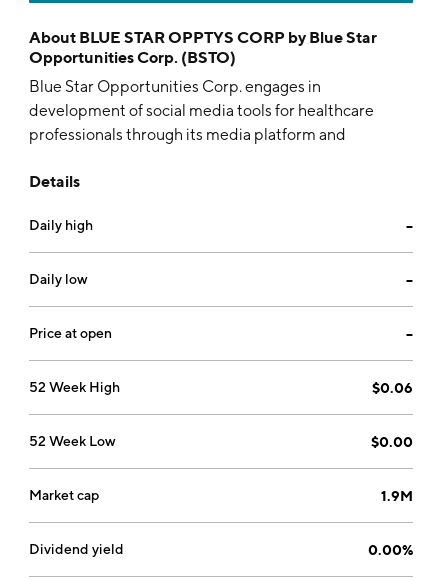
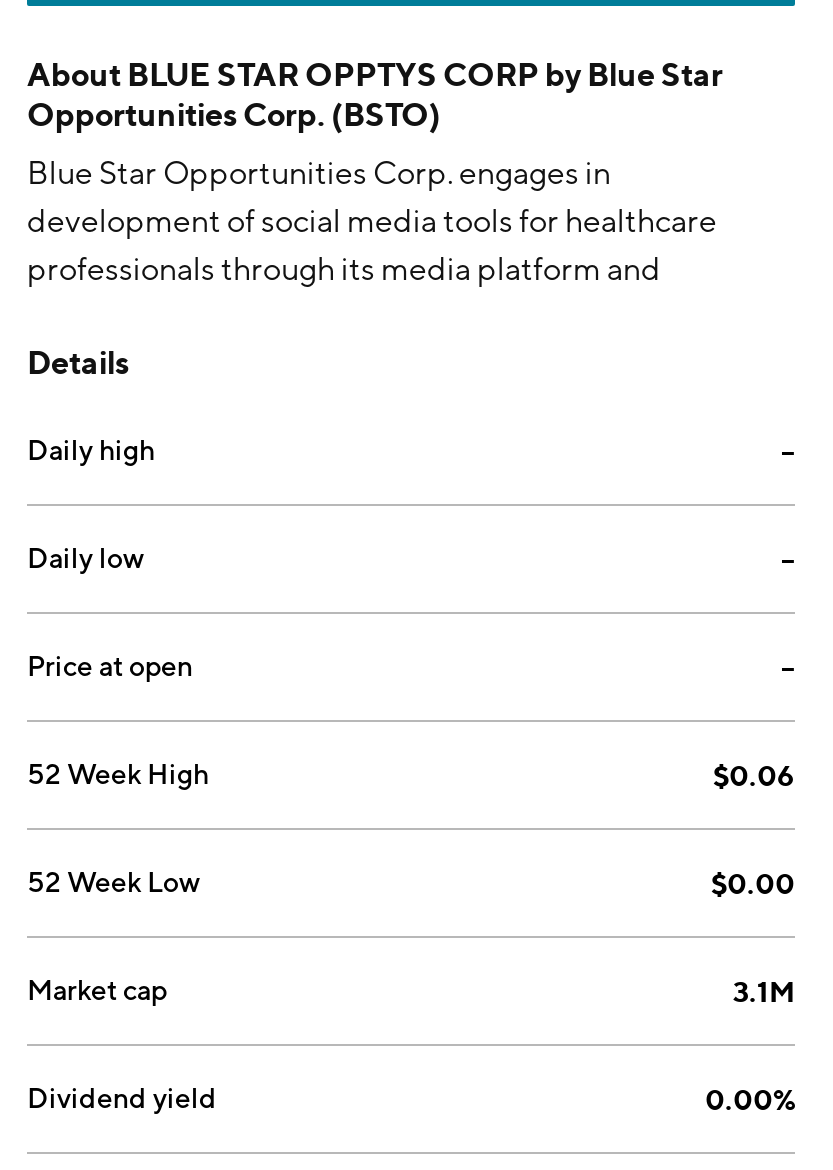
[381,487,413,504] 1.9M -> [733,974,795,1008] 3.1M

